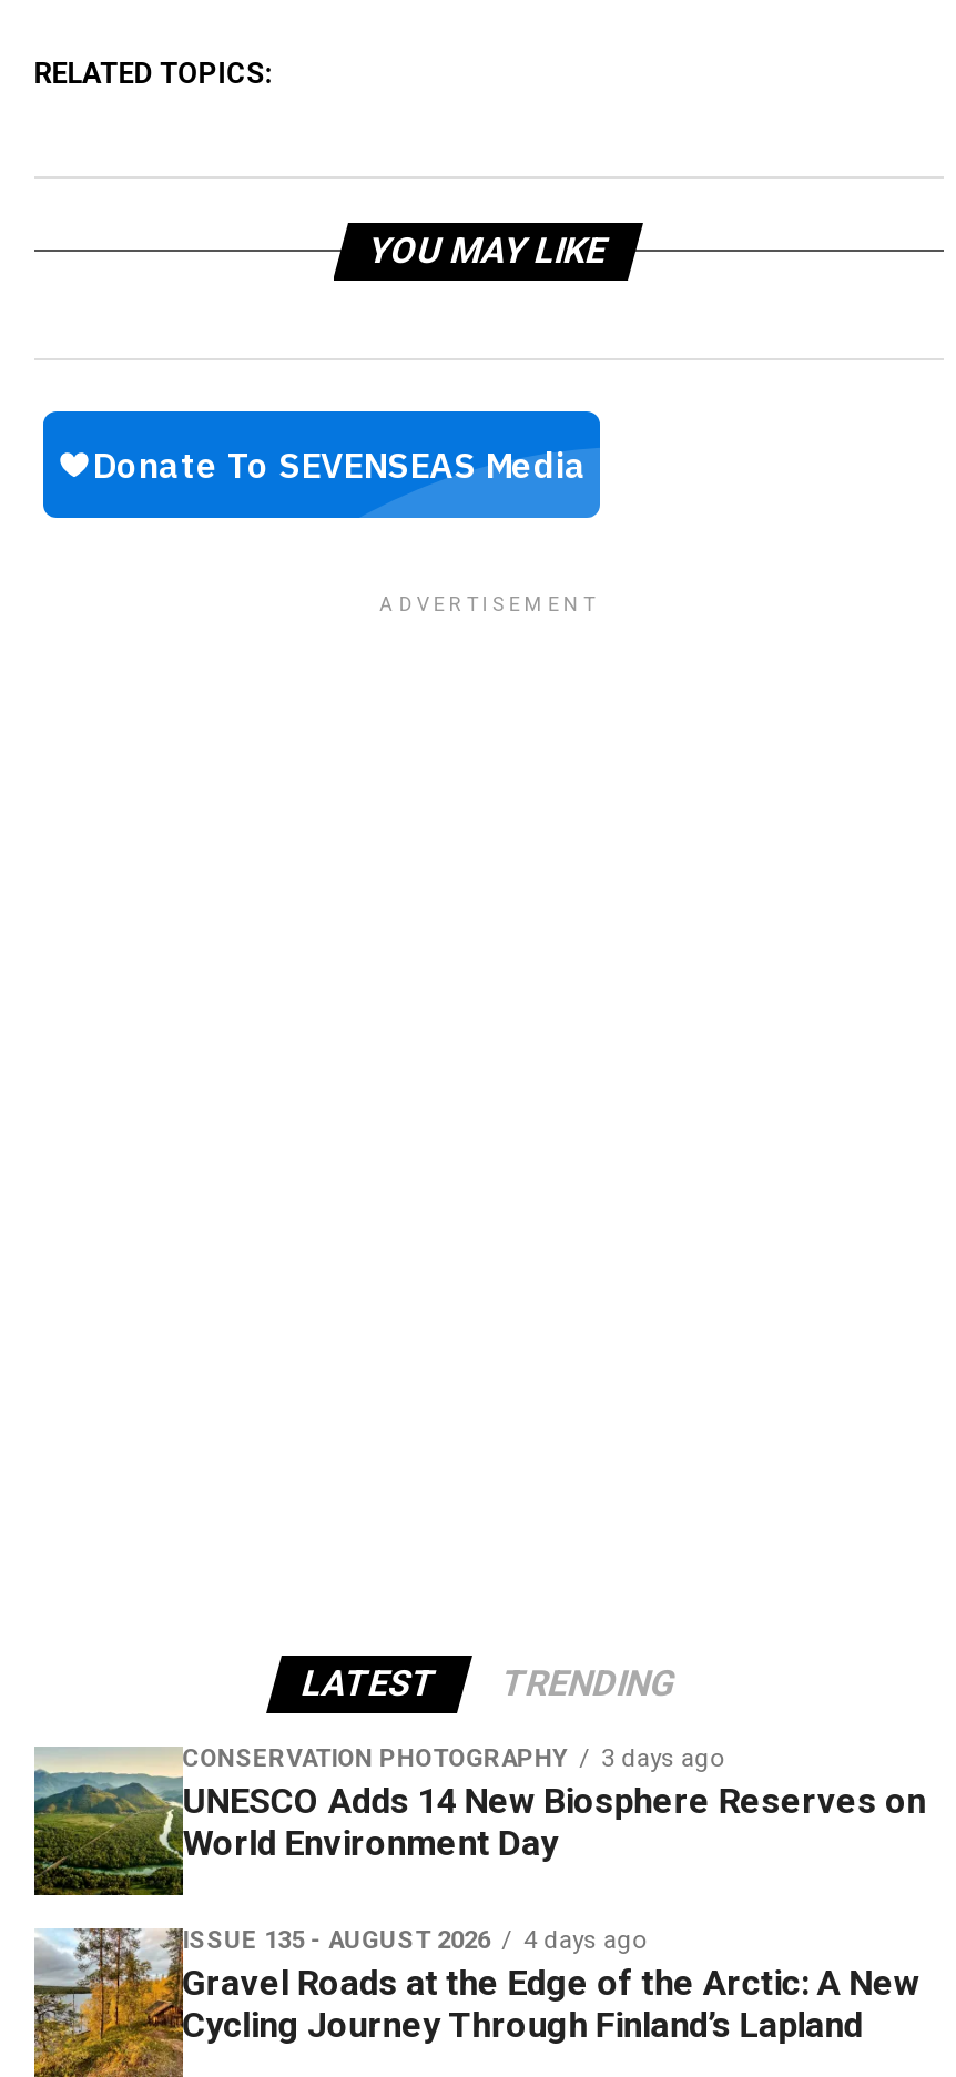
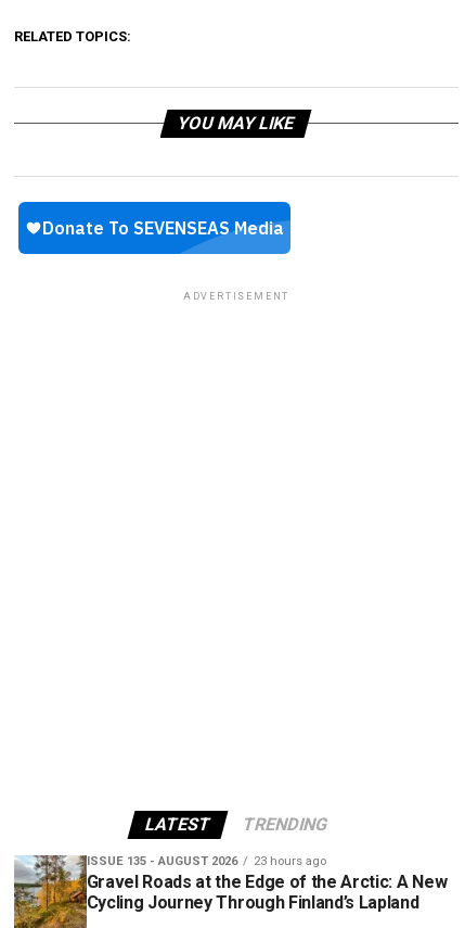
[32,1744,926,1897] [image] | CONSERVATION PHOTOGRAPHY | 3 days ago | UNESCO Adds 14 New Biosphere Reserves on | World Environment Day -> none
[182,1926,646,1955] ISSUE 135 - AUGUST 2026 4 days ago -> [86,854,326,868] ISSUE 135 - AUGUST 2026 23 hours ago

